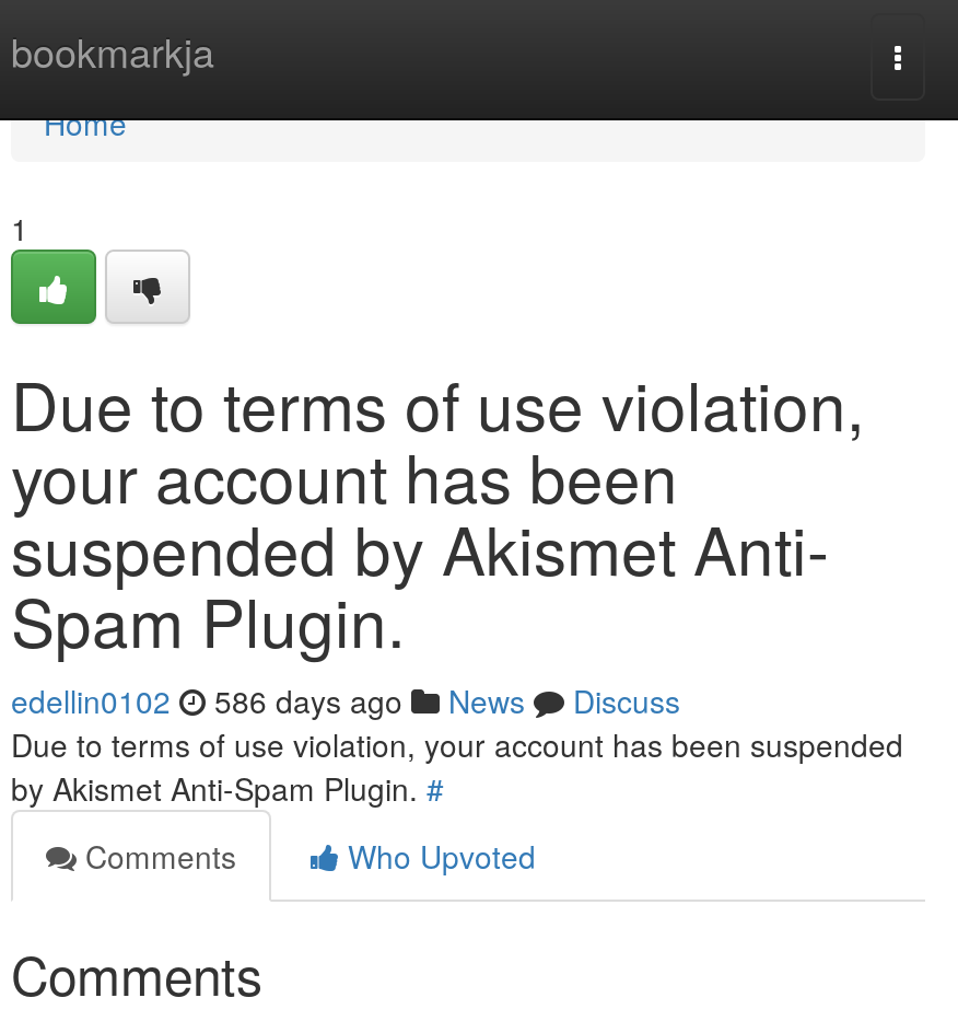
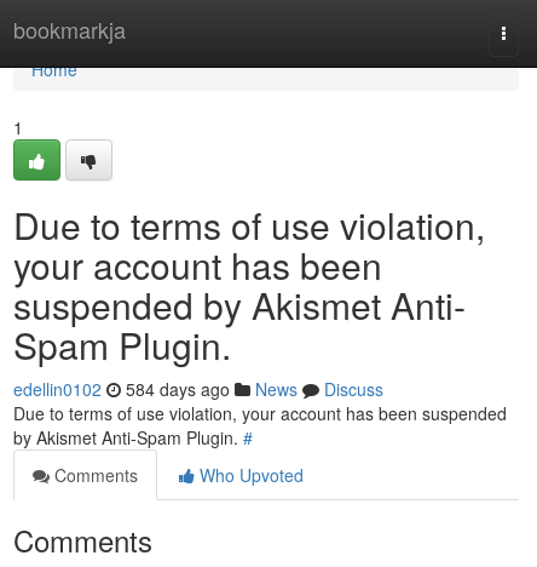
[11,678,680,722] edellin0102 586 days ago News Discuss -> [13,377,383,401] edellin0102 584 days ago News Discuss

